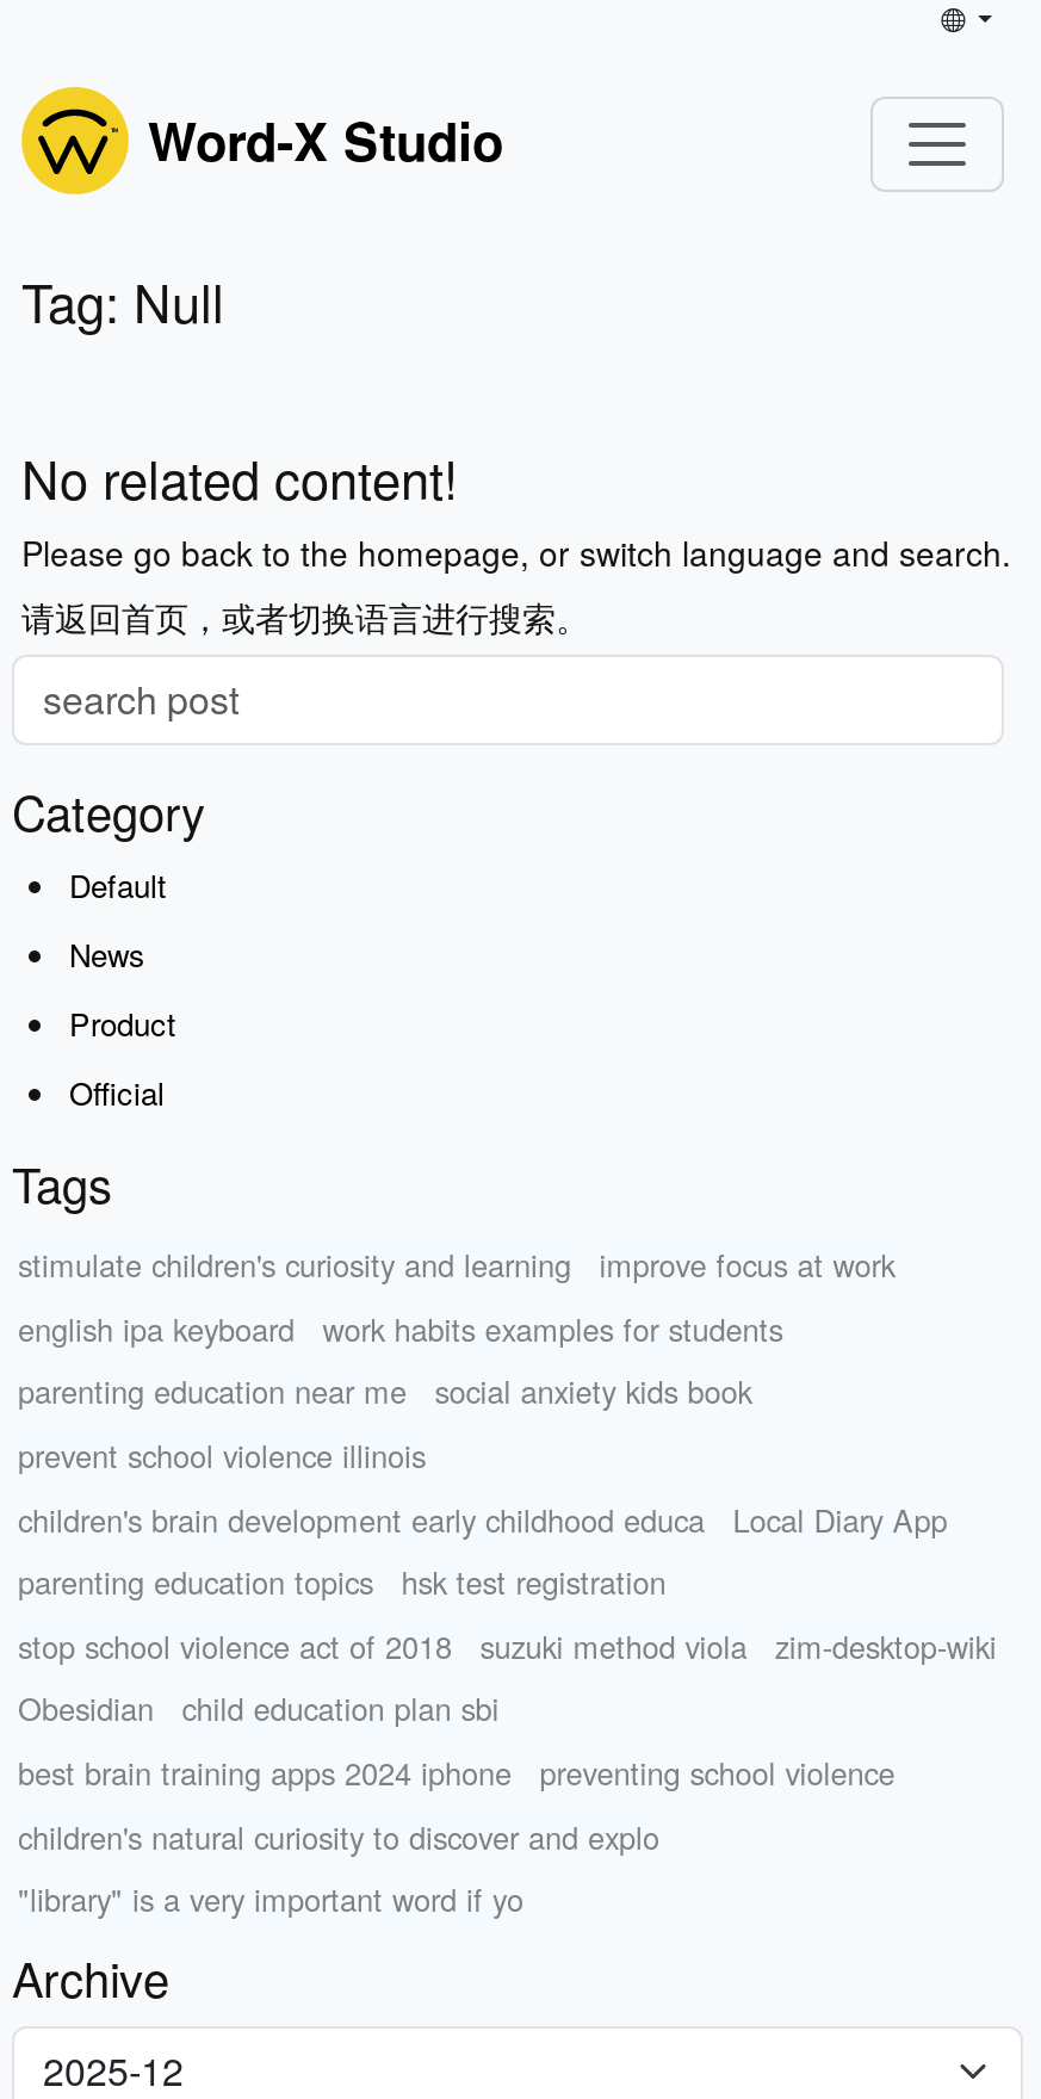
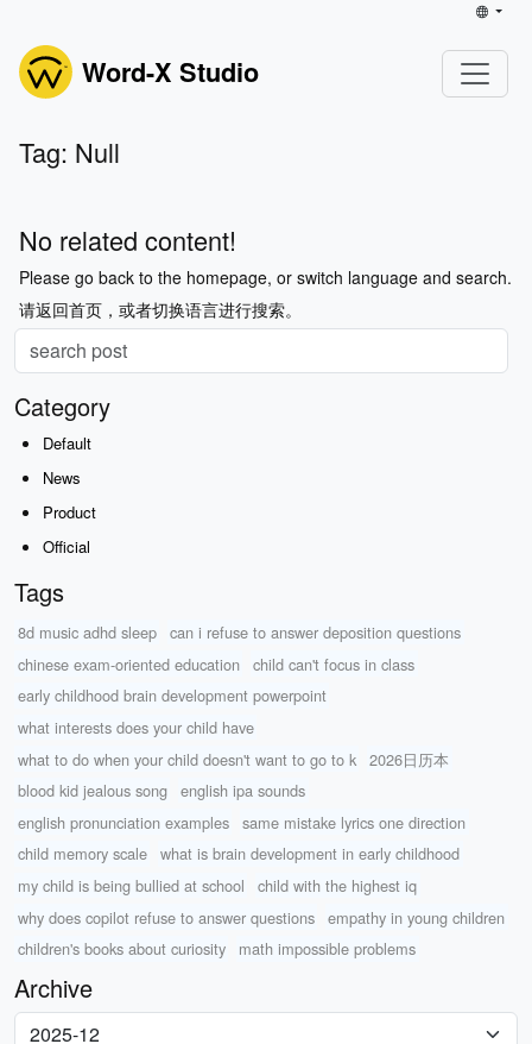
[18,1242,996,1922] stimulate children's curiosity and learning | improve focus at work | english ipa keyboard | work habits examples for students | parenting education near me | social anxiety kids book | prevent school violence illinois | children's brain development early childhood educa | Local Diary App | parenting education topics | hsk test registration | stop school violence act of 2018 | suzuki method viola | zim-desktop-wiki | Obesidian | child education plan sbi | best brain training apps 2024 iphone | preventing school violence | children's natural curiosity to discover and explo | "library" is a very important word if yo -> [17,621,505,960] 8d music adhd sleep | can i refuse to answer deposition questions | chinese exam-oriented education | child can't focus in class | early childhood brain development powerpoint | what interests does your child have | what to do when your child doesn't want to go to k | 2026日历本 | blood kid jealous song | english ipa sounds | english pronunciation examples | same mistake lyrics one direction | child memory scale | what is brain development in early childhood | my child is being bullied at school | child with the highest iq | why does copilot refuse to answer questions | empathy in young children | children's books about curiosity | math impossible problems

